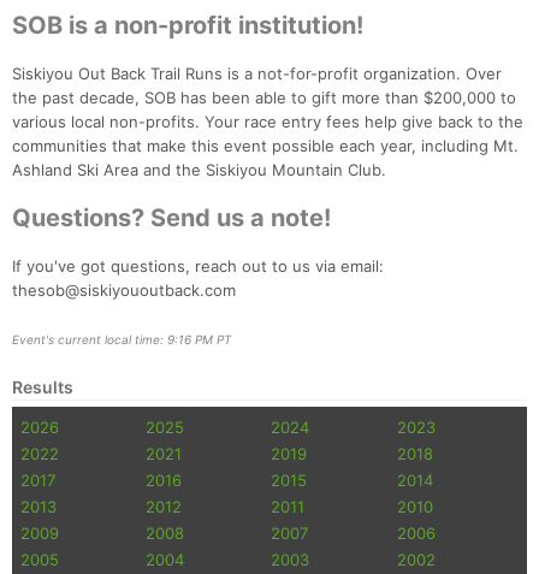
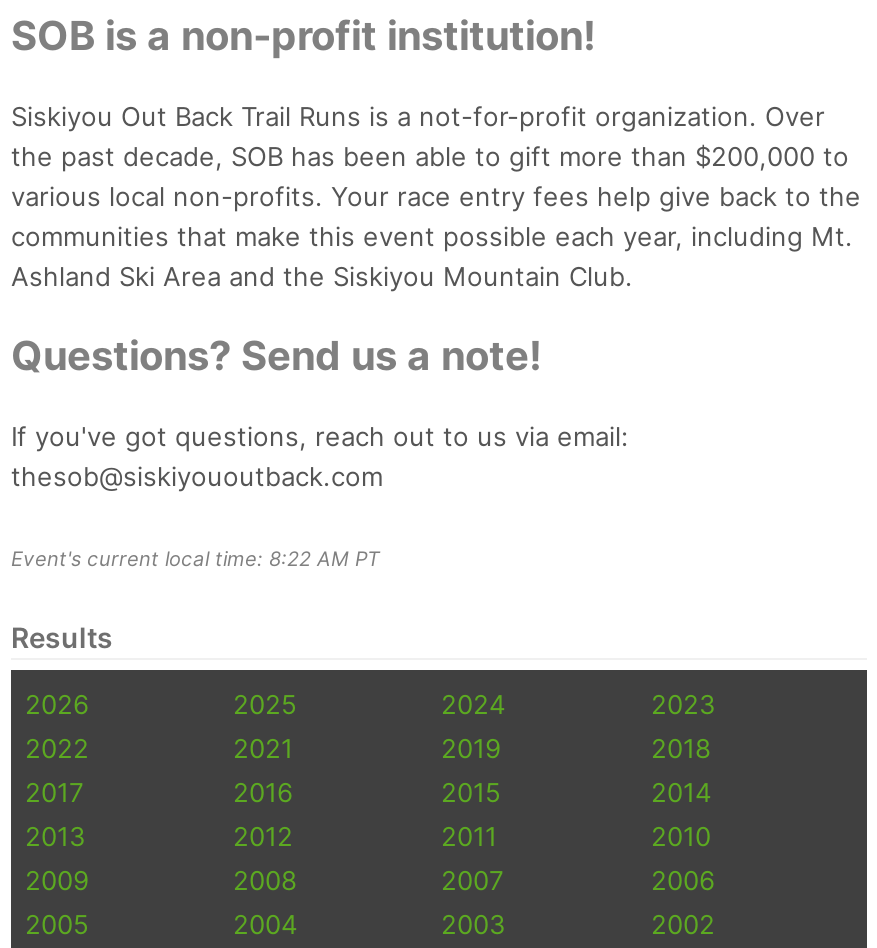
[12,332,231,347] Event's current local time: 9:16 PM PT -> [11,546,379,570] Event's current local time: 8:22 AM PT

